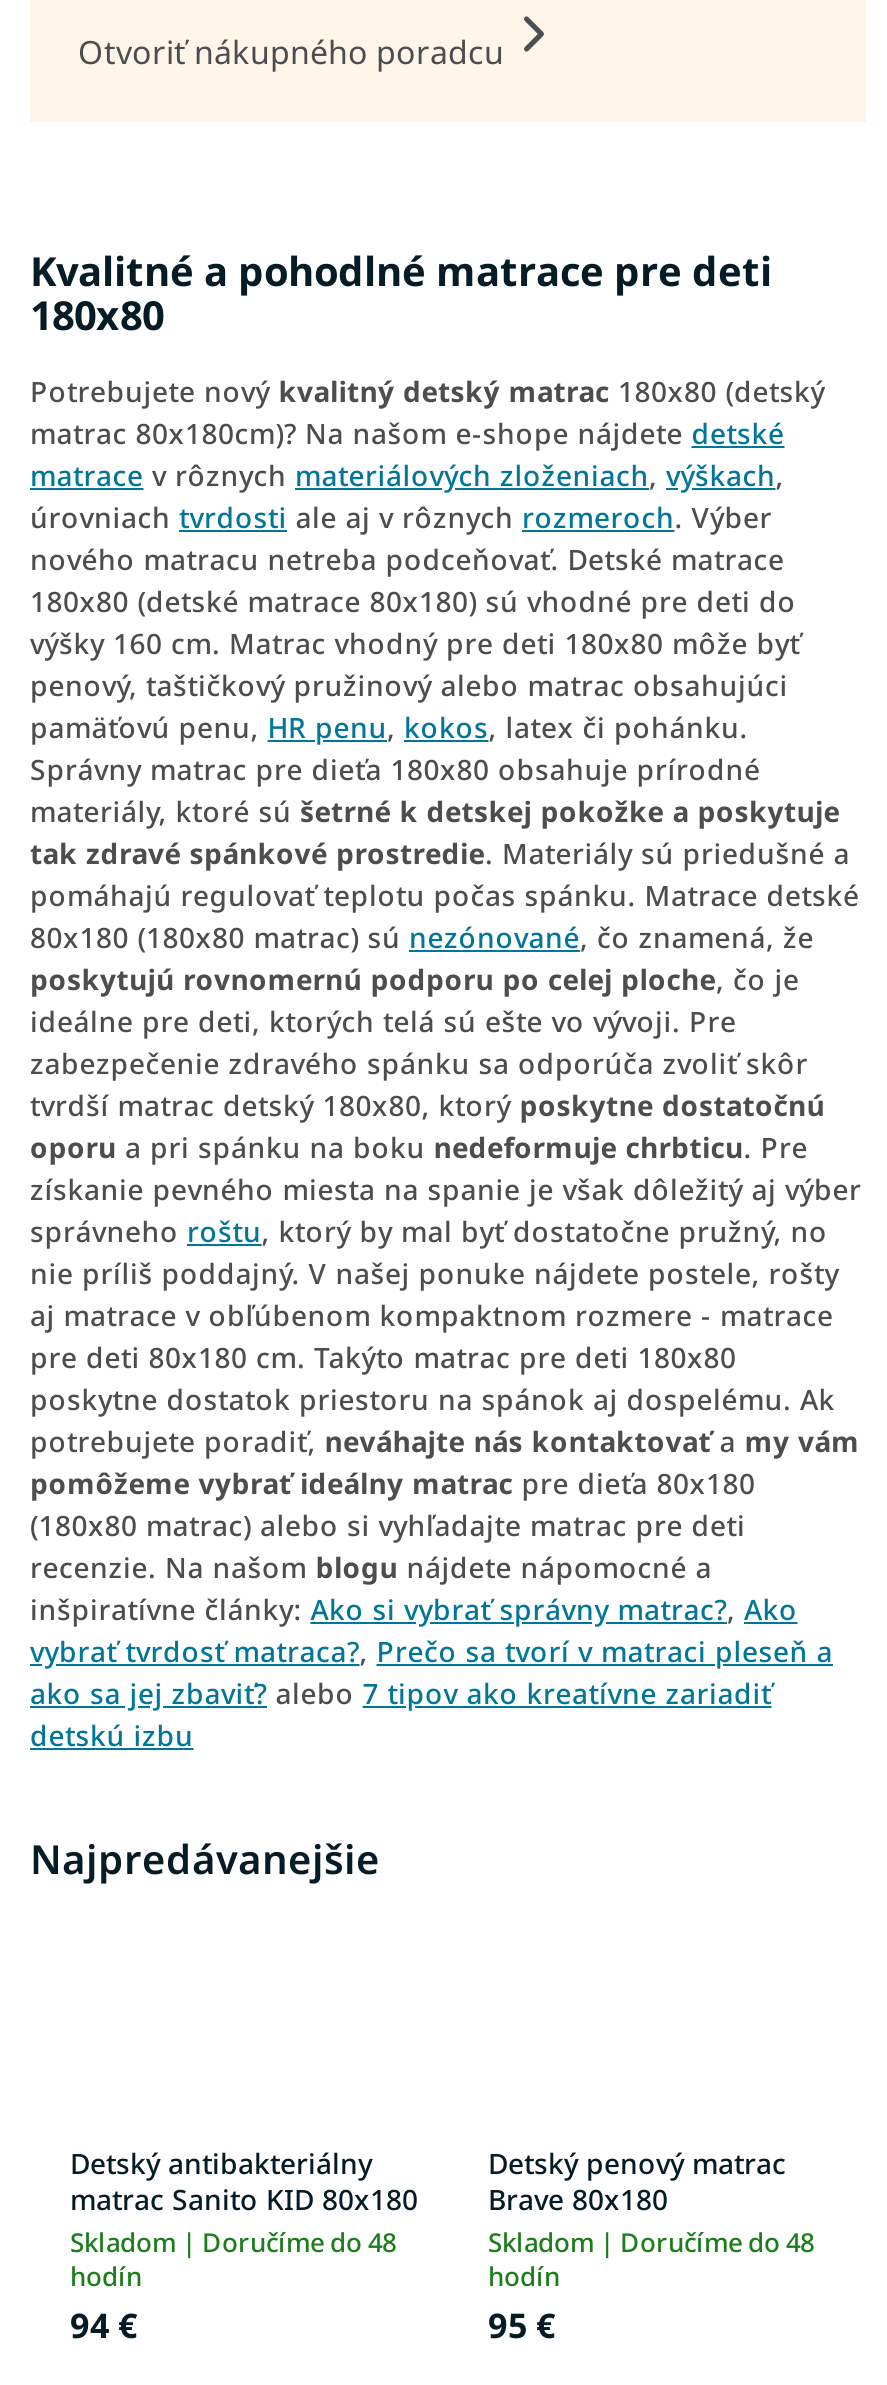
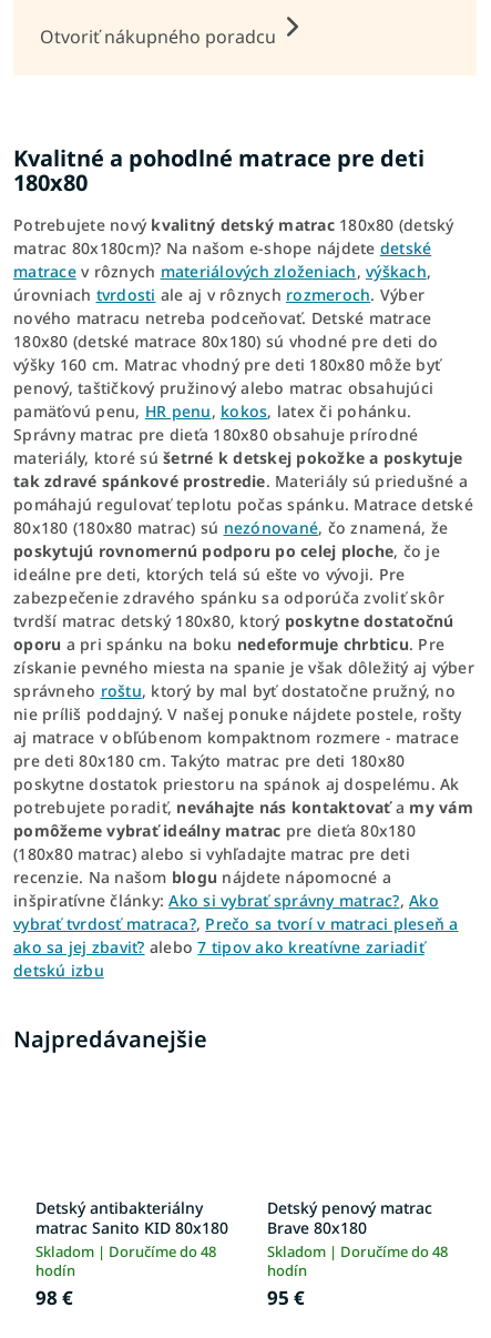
[70,2303,138,2349] 94 € -> [35,1285,73,1311] 98 €

